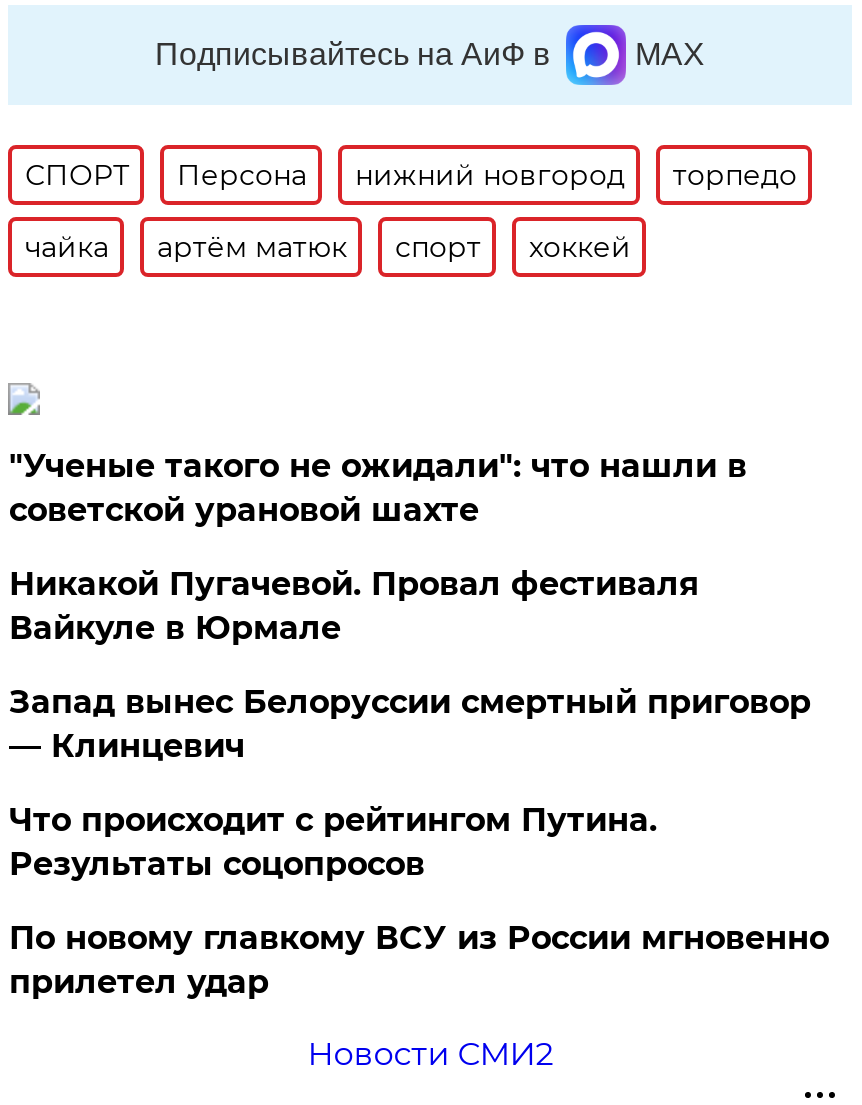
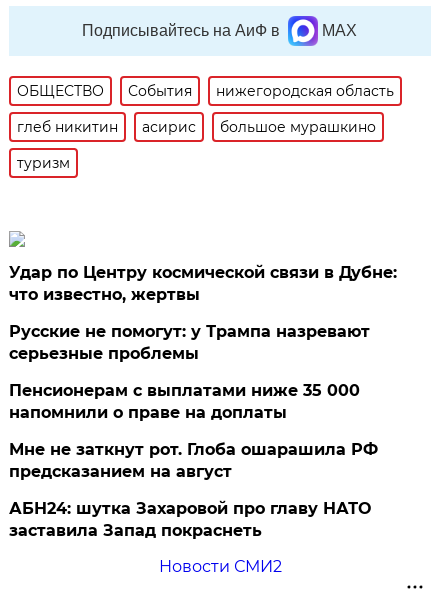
[25,158,797,266] СПОРТ | Персона | нижний новгород | торпедо | чайка | артём матюк | спорт | хоккей -> [17,82,394,172] ОБЩЕСТВО | События | нижегородская область | глеб никитин | асирис | большое мурашкино | туризм
[9,448,829,1002] "Ученые такого не ожидали": что нашли в | советской урановой шахте | Никакой Пугачевой. Провал фестиваля | Вайкуле в Юрмале | Запад вынес Белоруссии смертный приговор | — Клинцевич | Что происходит с рейтингом Путина. | Результаты соцопросов | По новому главкому ВСУ из России мгновенно | прилетел удар -> [9,263,397,540] Удар по Центру космической связи в Дубне: | что известно, жертвы | Русские не помогут: у Трампа назревают | серьезные проблемы | Пенсионерам с выплатами ниже 35 000 | напомнили о праве на доплаты | Мне не заткнут рот. Глоба ошарашила РФ | предсказанием на август | АБН24: шутка Захаровой про главу НАТО | заставила Запад покраснеть

